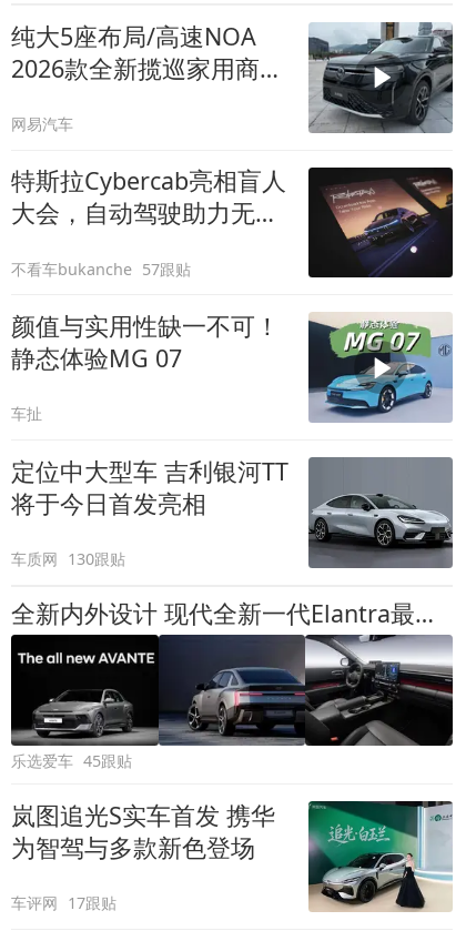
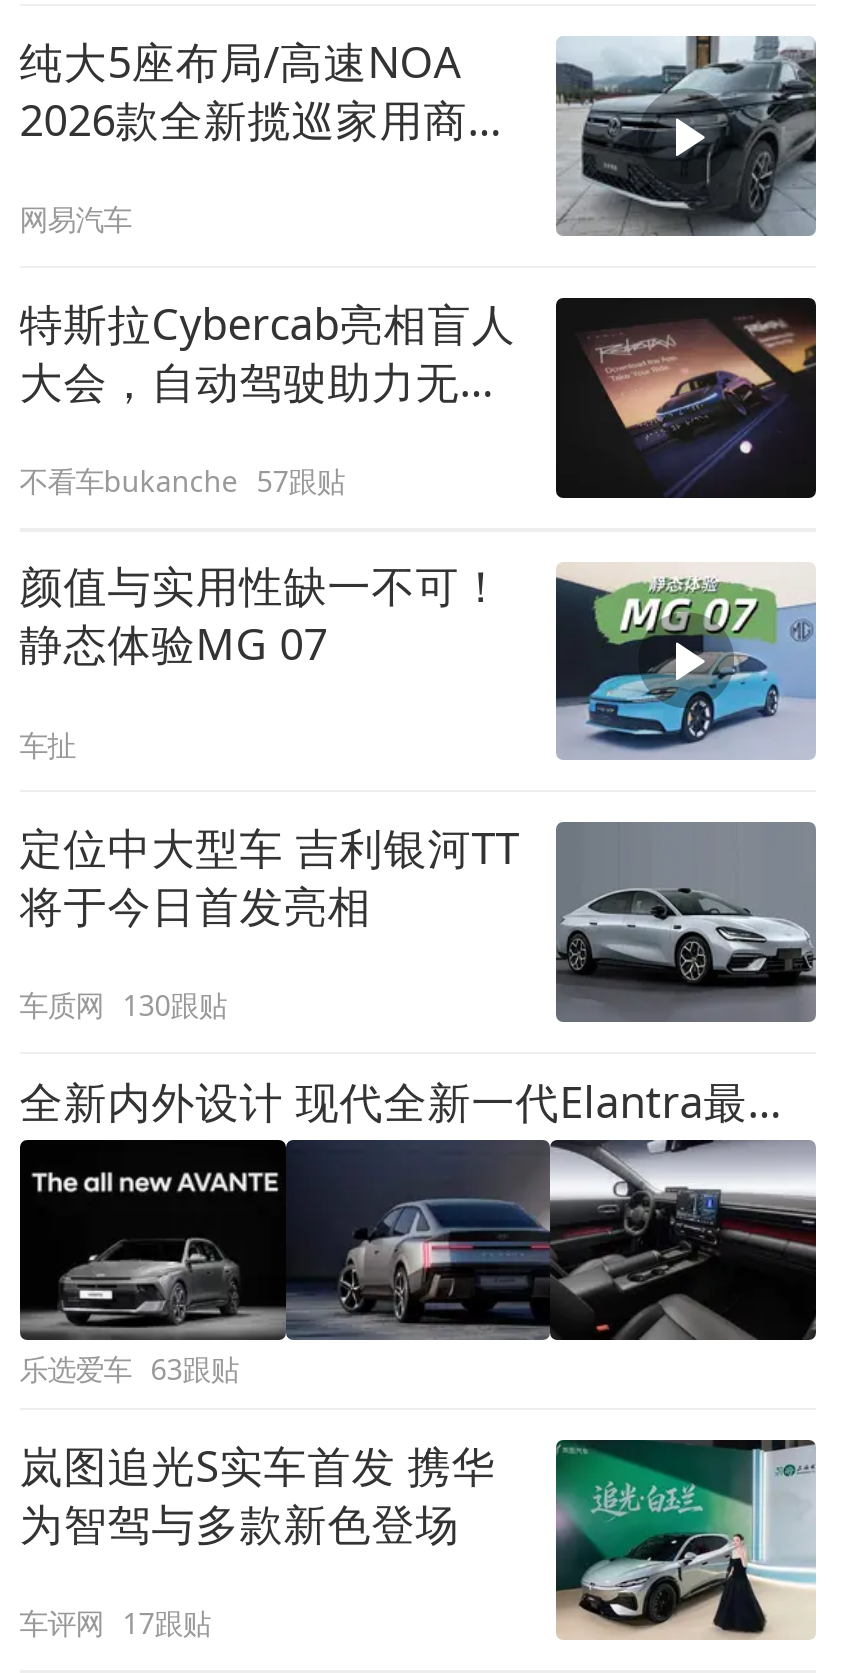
[11,751,132,772] 乐选爱车 45跟贴 -> [19,1349,239,1387] 乐选爱车 63跟贴

